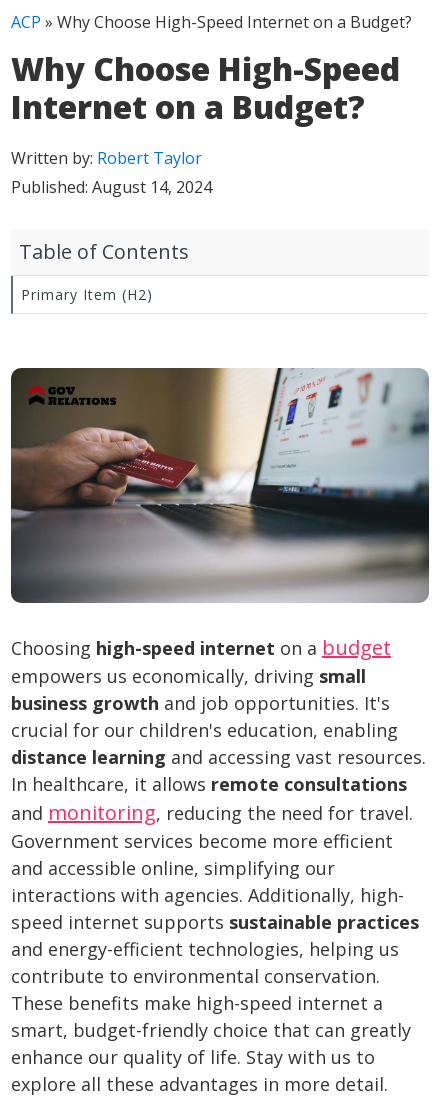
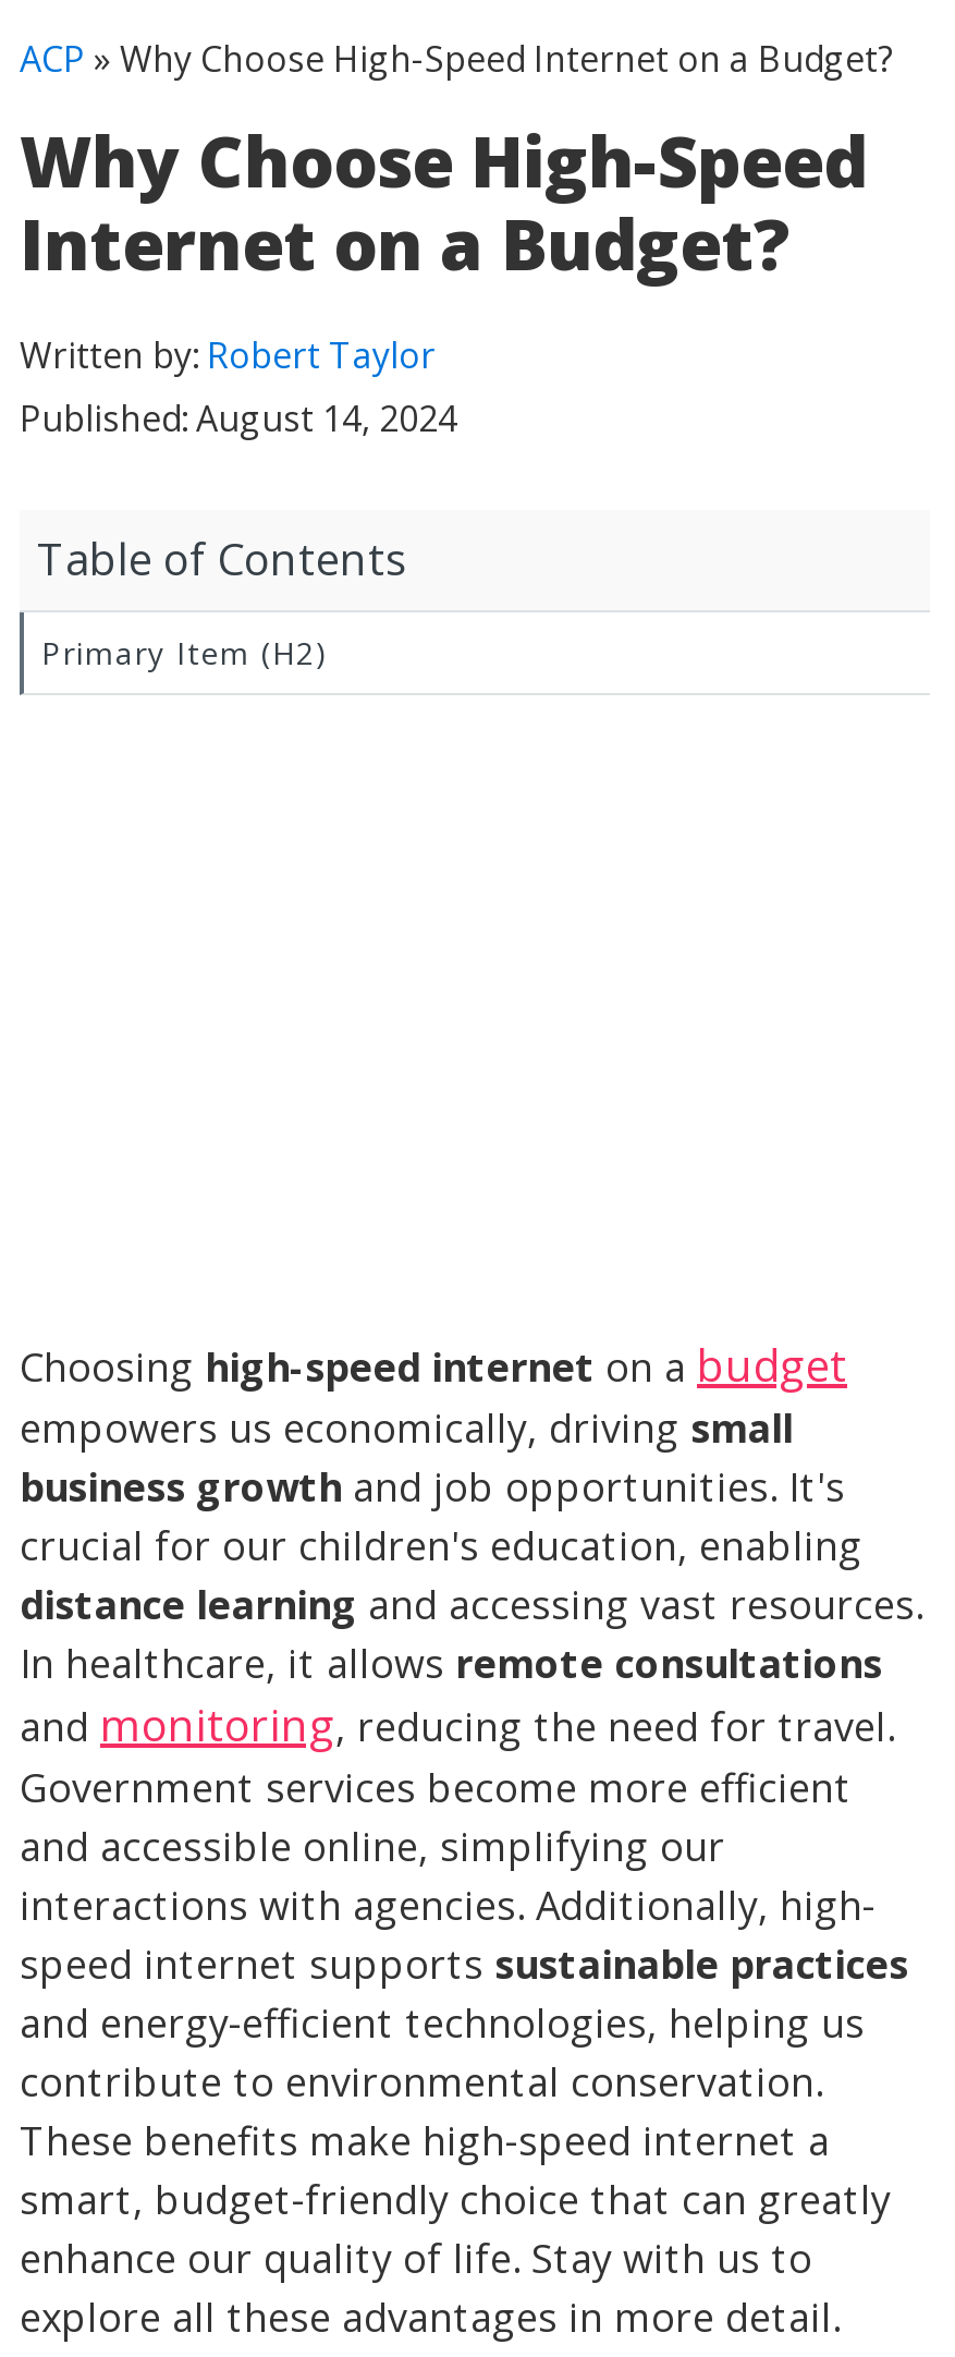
[10,367,430,604] [image] -> none

